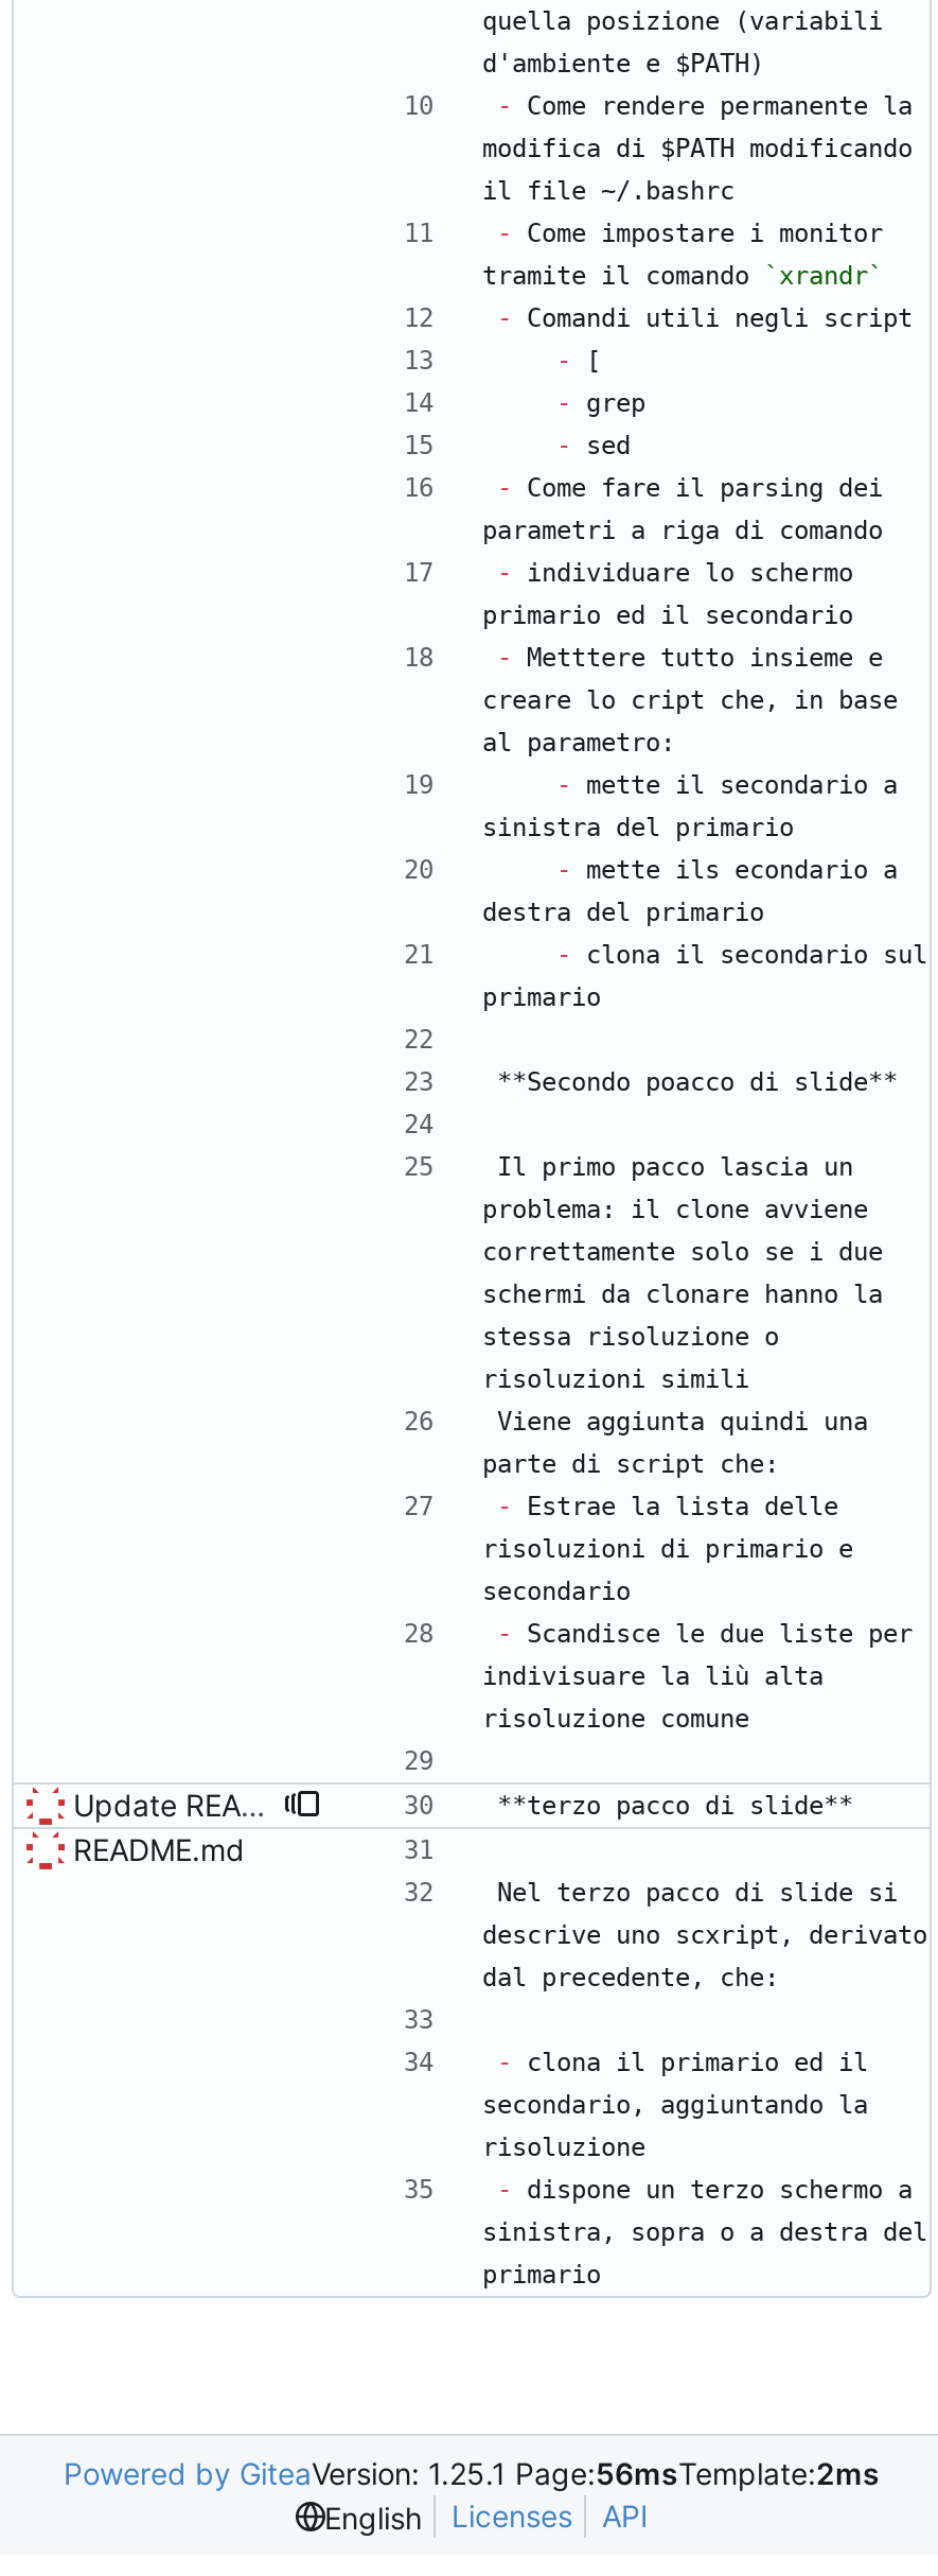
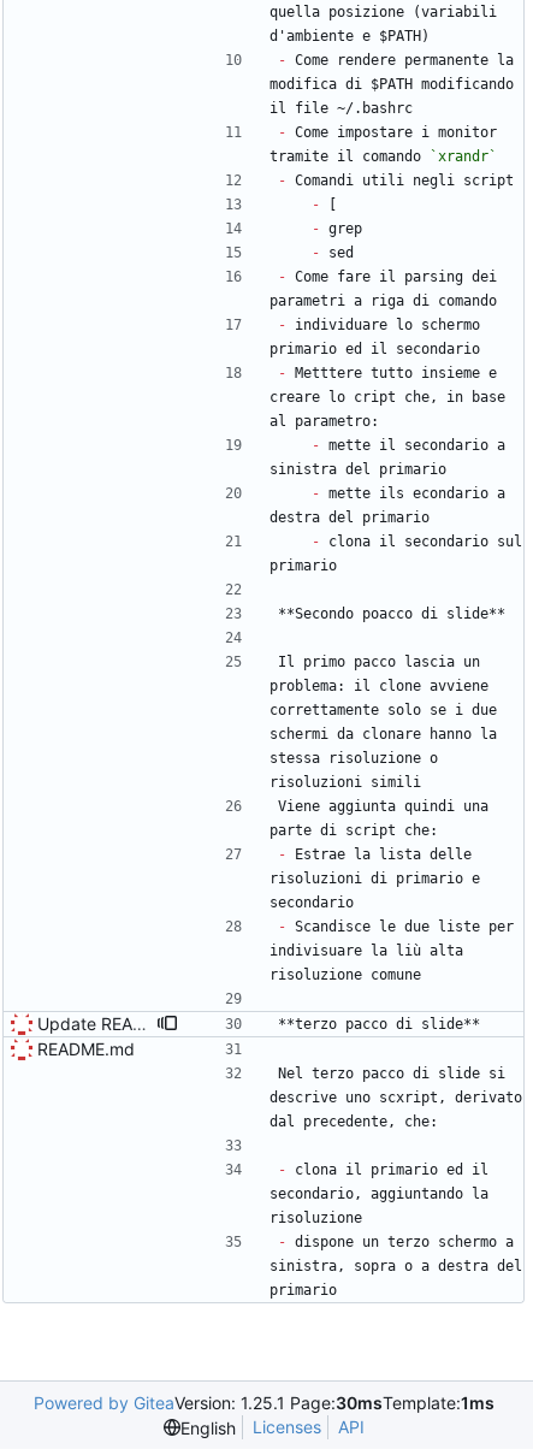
[64,2455,880,2491] Powered by GiteaVersion: 1.25.1 Page:56msTemplate:2ms -> [33,1393,494,1413] Powered by GiteaVersion: 1.25.1 Page:30msTemplate:1ms

